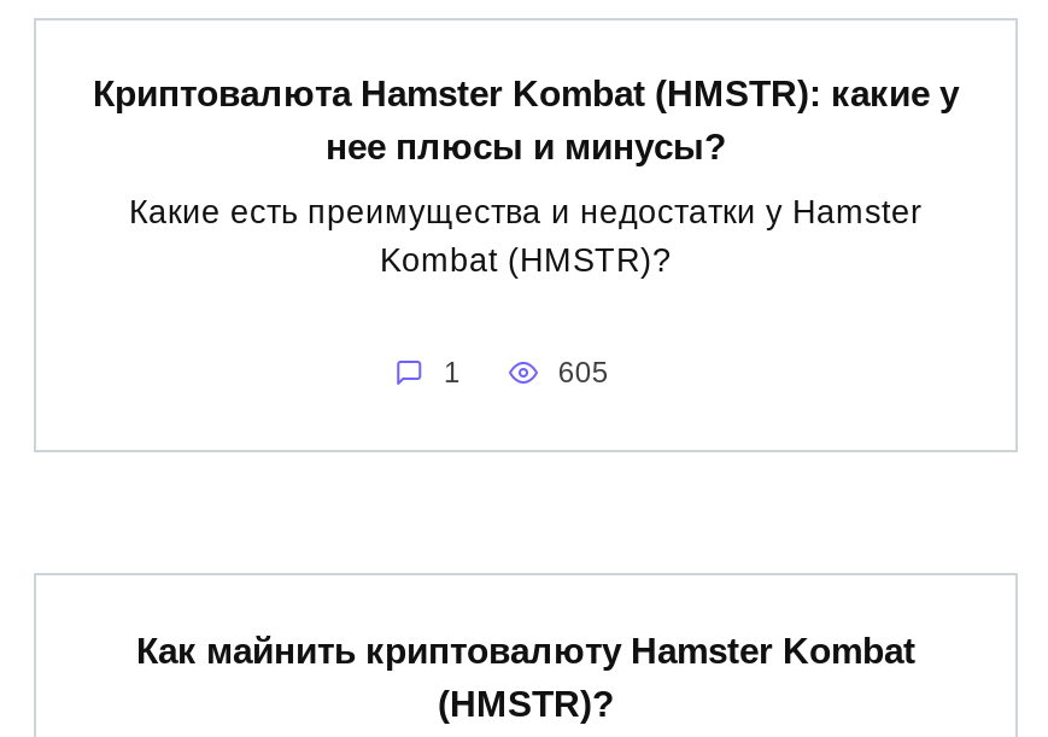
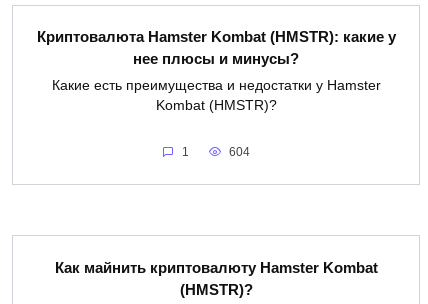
[558,355,609,389] 605 -> [229,145,250,159] 604

